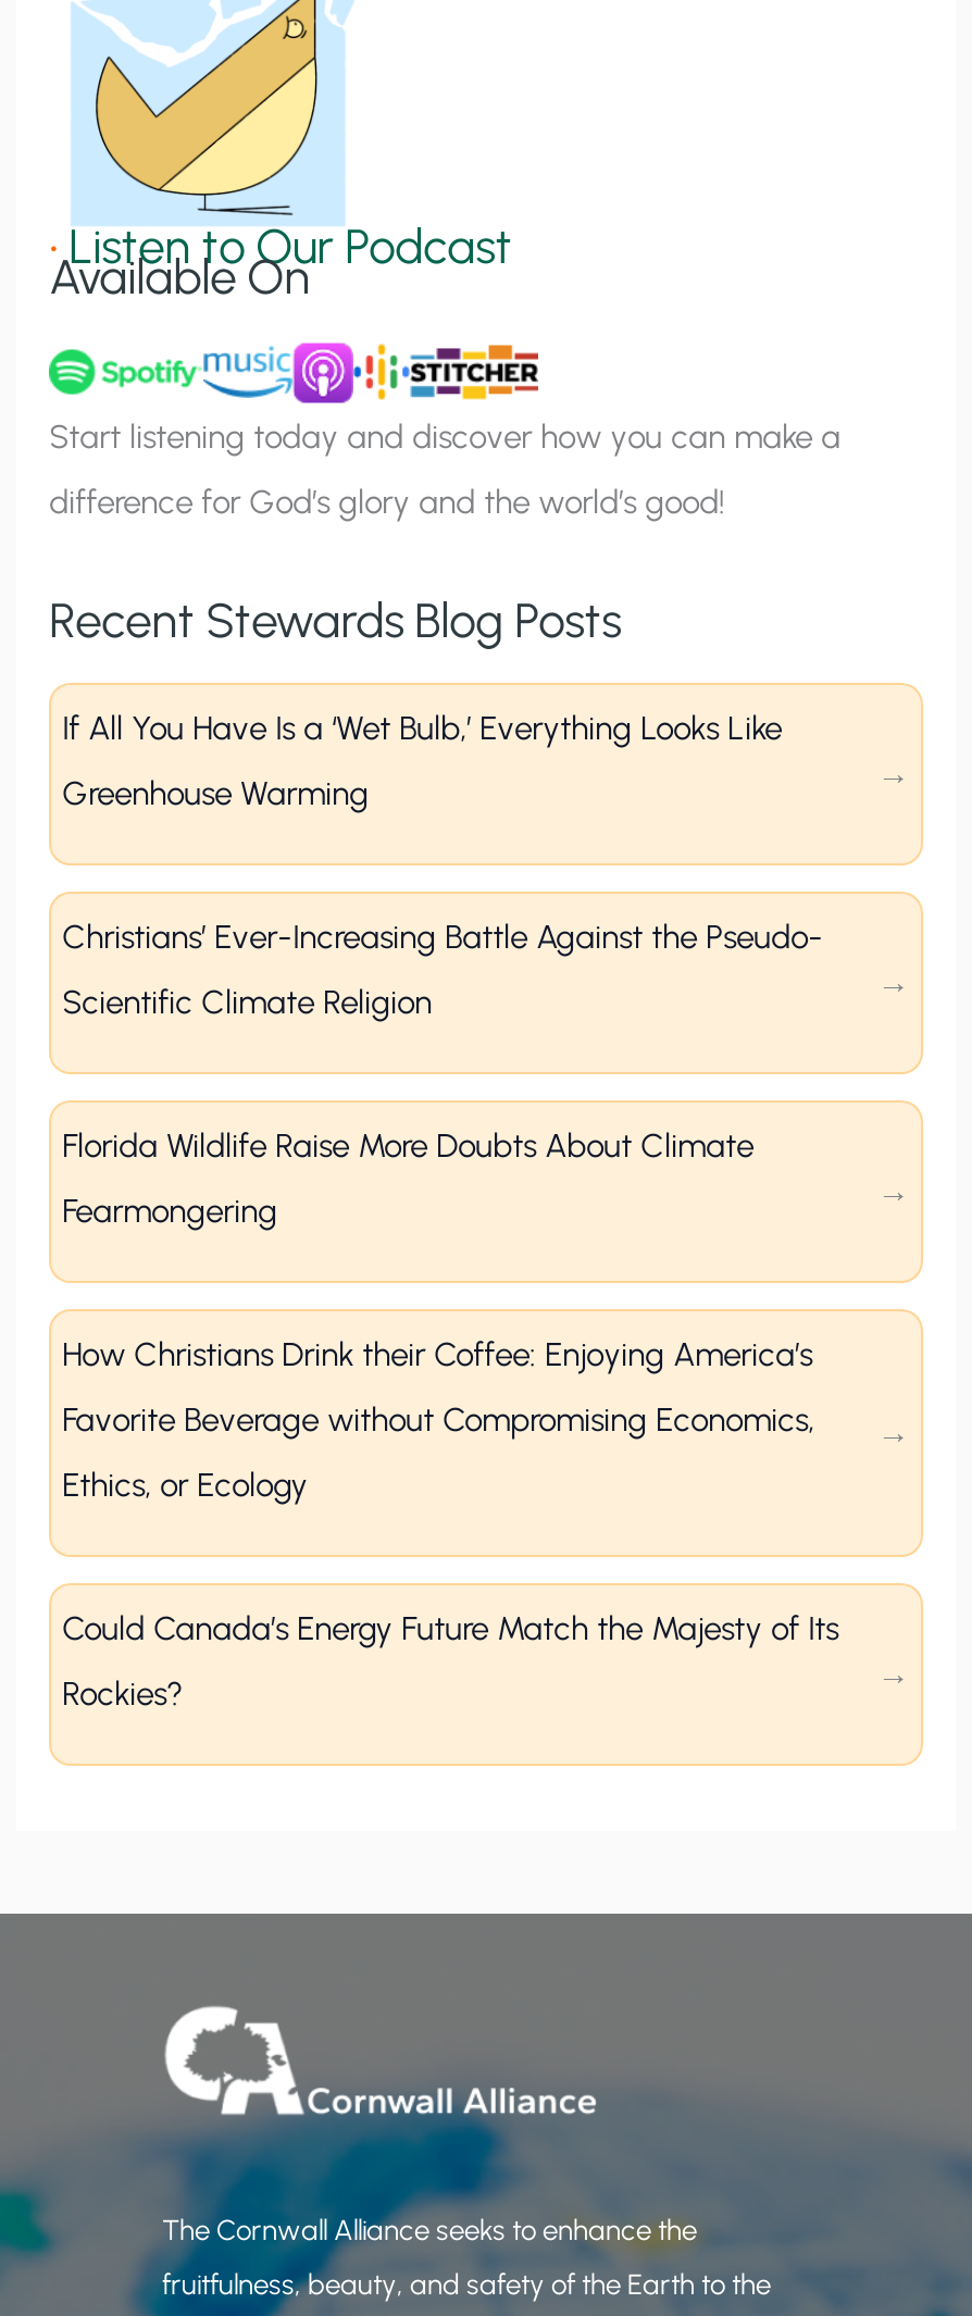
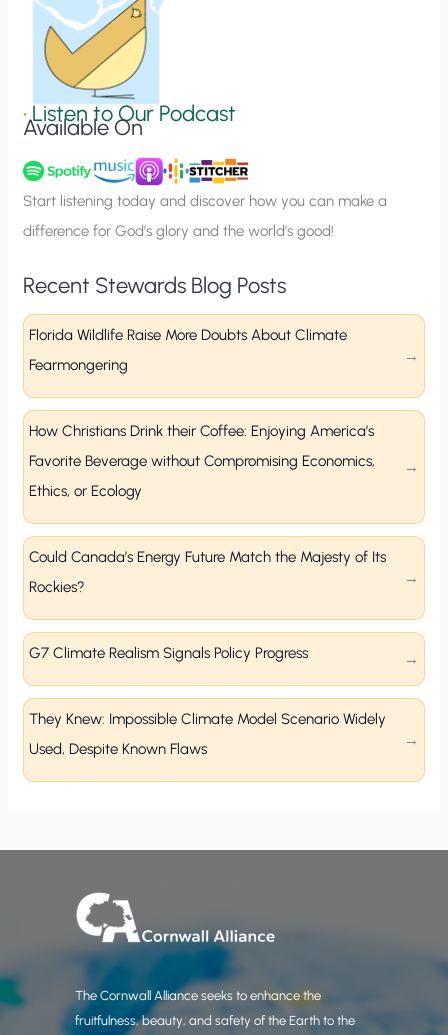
[62,709,782,814] If All You Have Is a ‘Wet Bulb,’ Everything Looks Like | Greenhouse Warming -> none
[62,918,823,1023] Christians’ Ever-Increasing Battle Against the Pseudo- | Scientific Climate Religion -> none
moved [62,1127,838,1714] -> [29,326,386,596]: Florida Wildlife Raise More Doubts About Climate | Fearmongering | How Christians Drink their Coffee: Enjoying America’s | Favorite Beverage without Compromising Economics, | Ethics, or Ecology | Could Canada’s Energy Future Match the Majesty of Its | Rockies?
none -> [29,644,308,662] G7 Climate Realism Signals Policy Progress
none -> [29,710,386,758] They Knew: Impossible Climate Model Scenario Widely | Used, Despite Known Flaws

